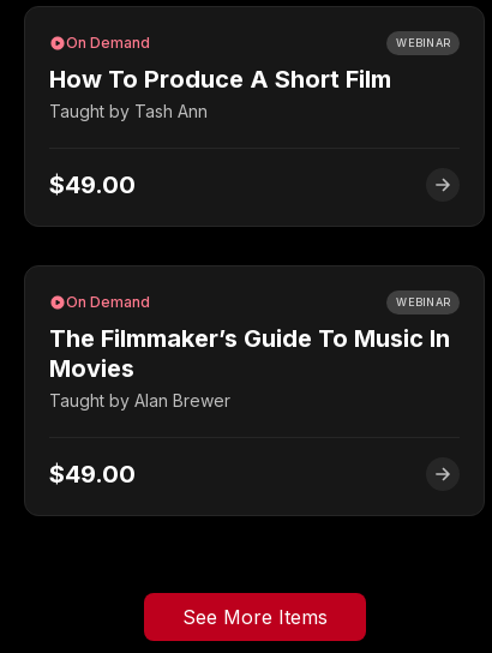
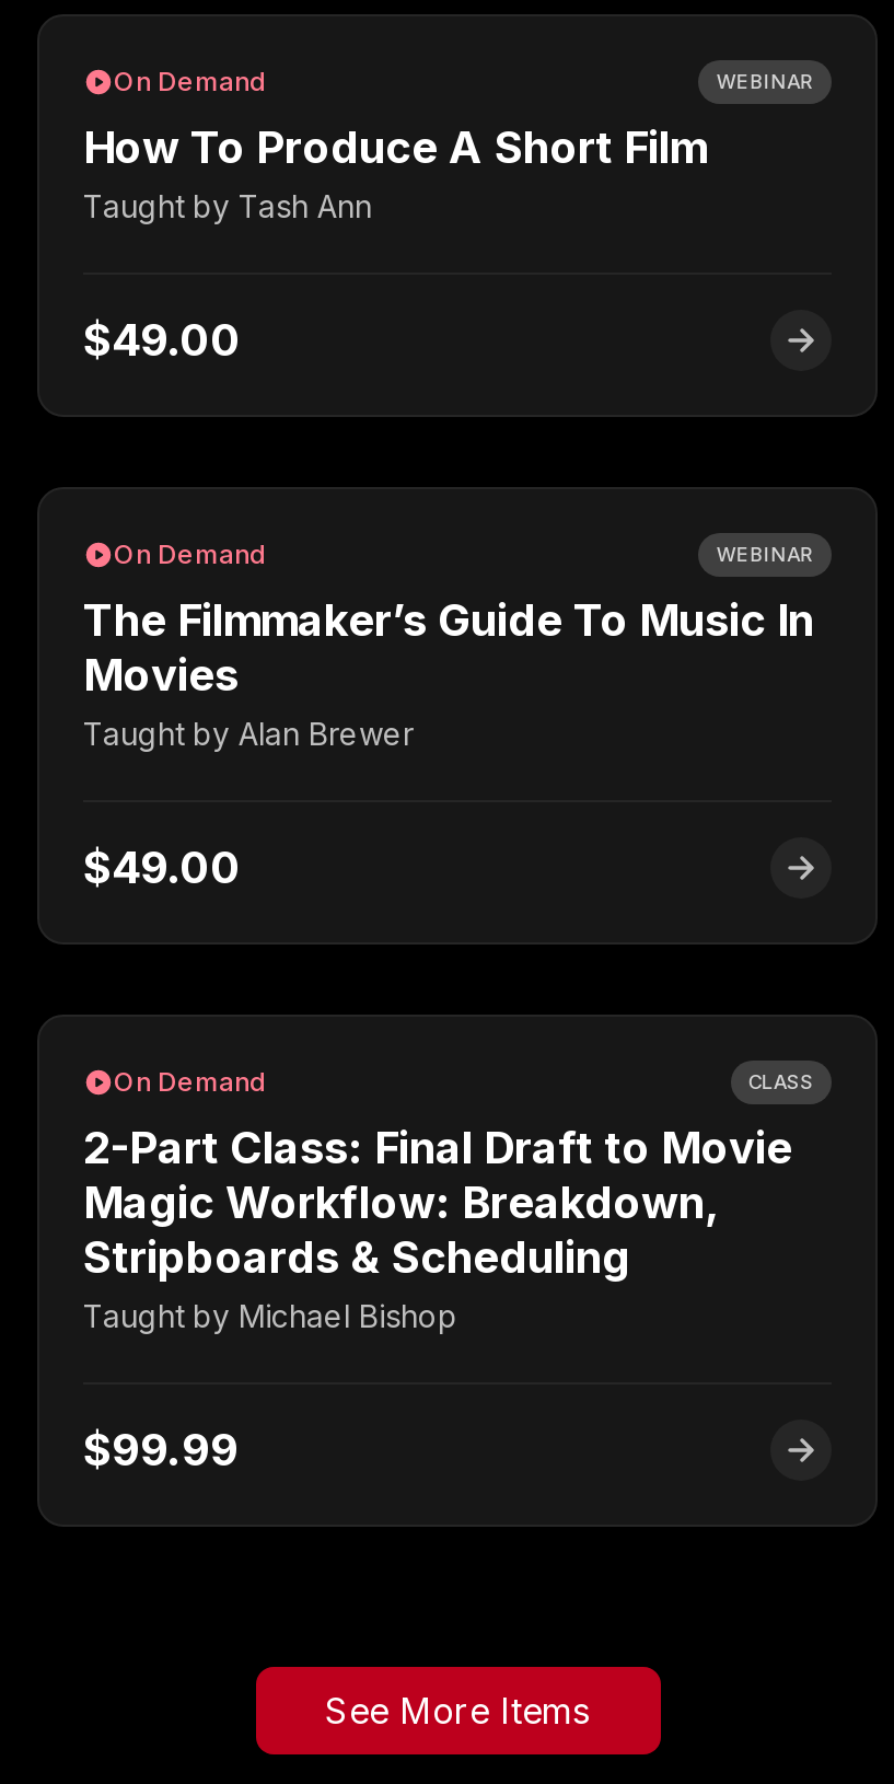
none -> [83,1065,814,1476] On Demand | CLASS | 2-Part Class: Final Draft to Movie | Magic Workflow: Breakdown, | Stripboards & Scheduling | Taught by Michael Bishop | $99.99

